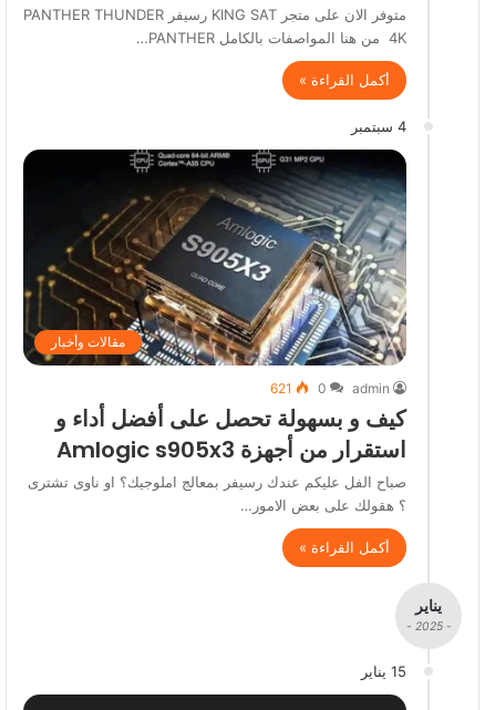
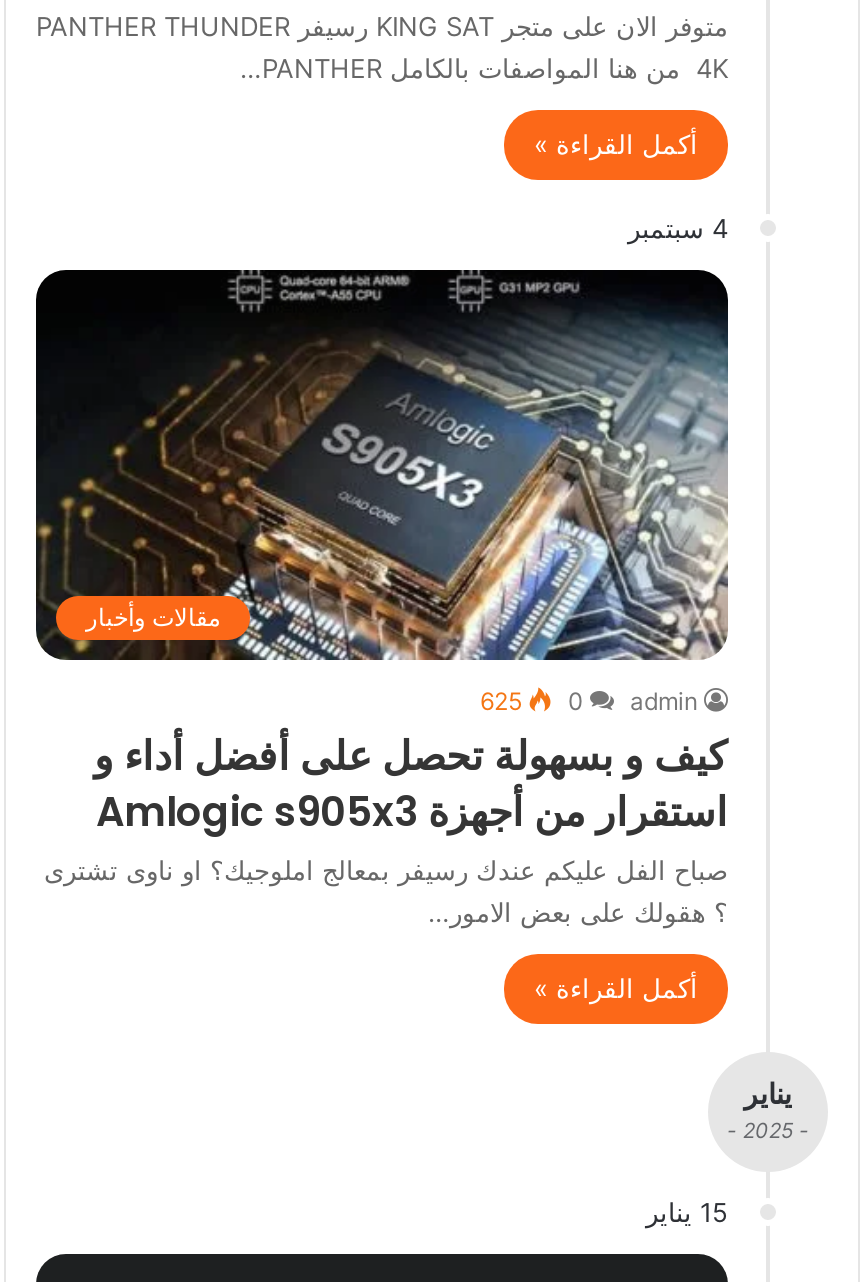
[270,380,390,396] 621 0 admin -> [480,686,698,716] 625 0 admin

